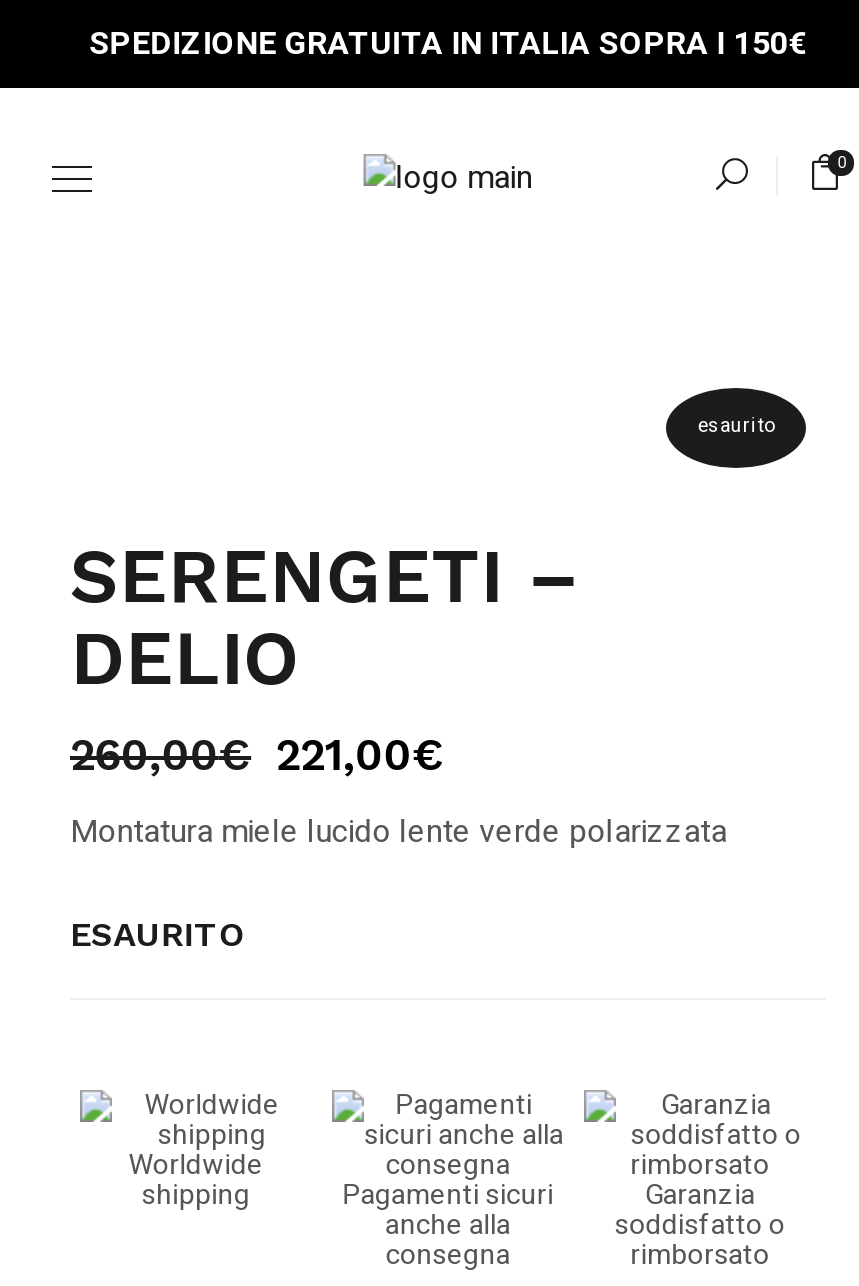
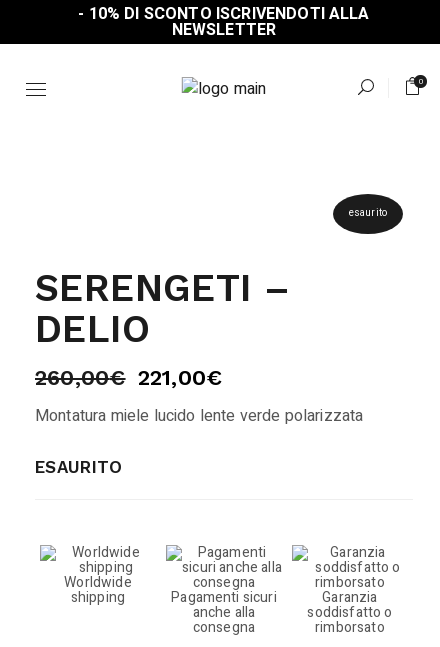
[89,20,807,68] SPEDIZIONE GRATUITA IN ITALIA SOPRA I 150€ -> [78,2,370,42] - 10% DI SCONTO ISCRIVENDOTI ALLA | NEWSLETTER

